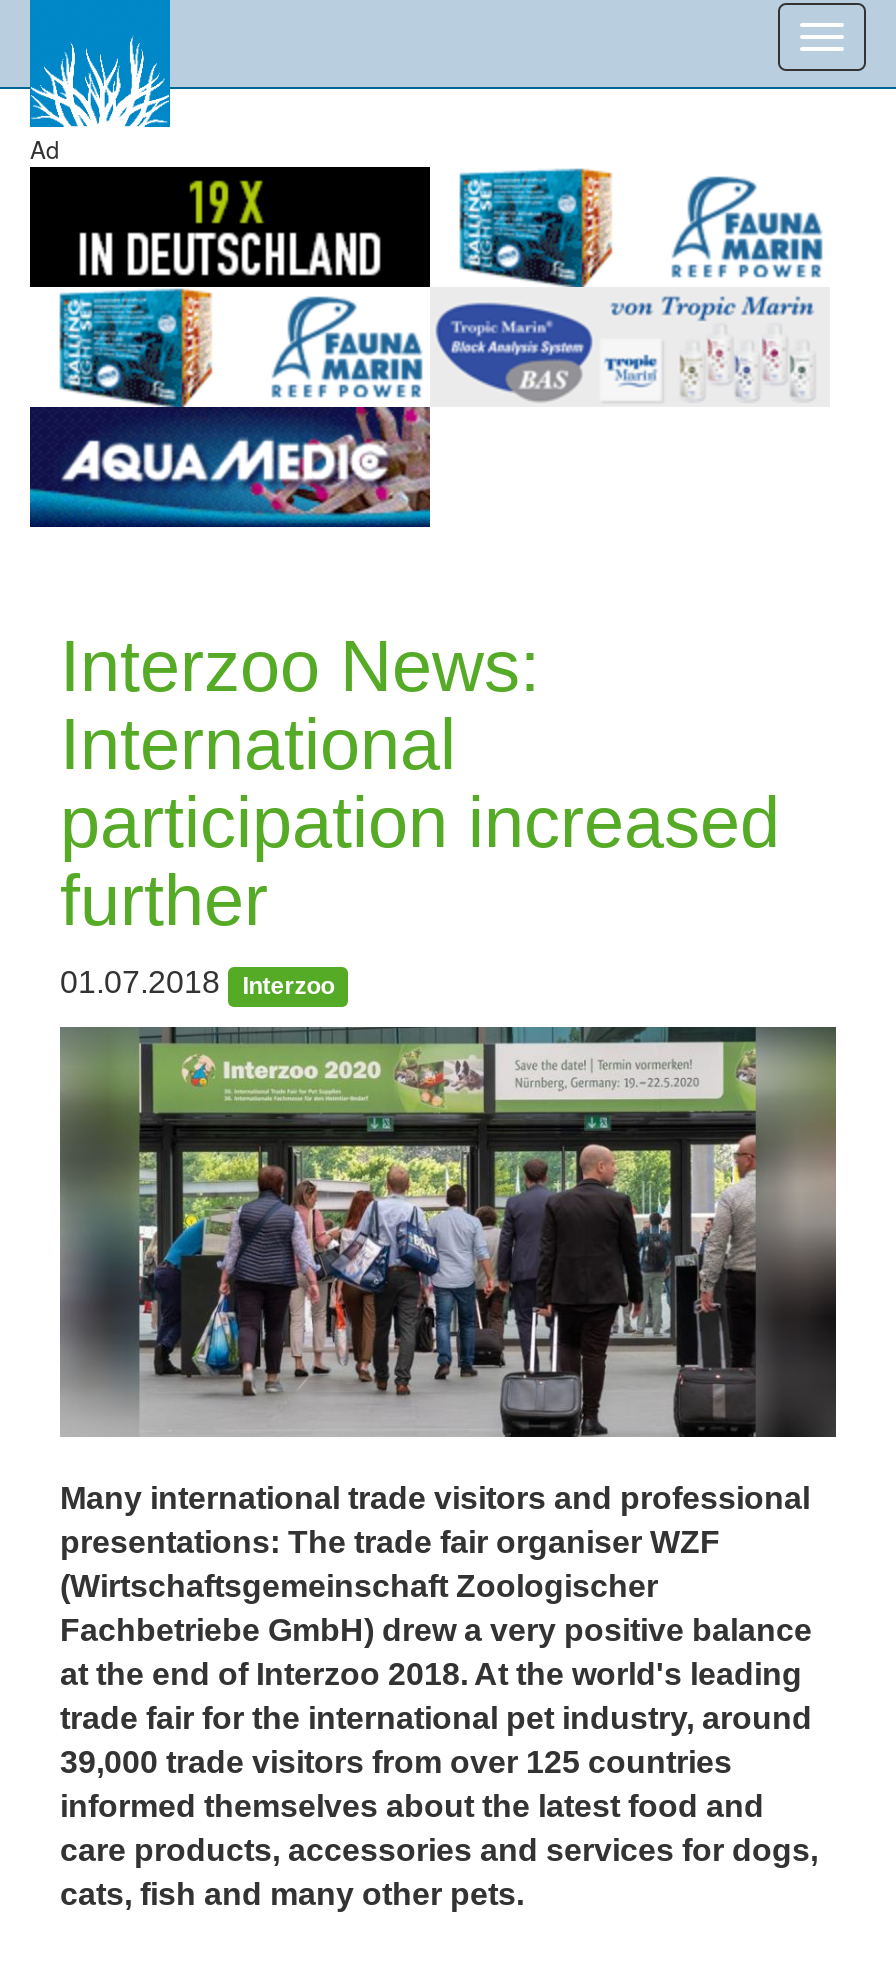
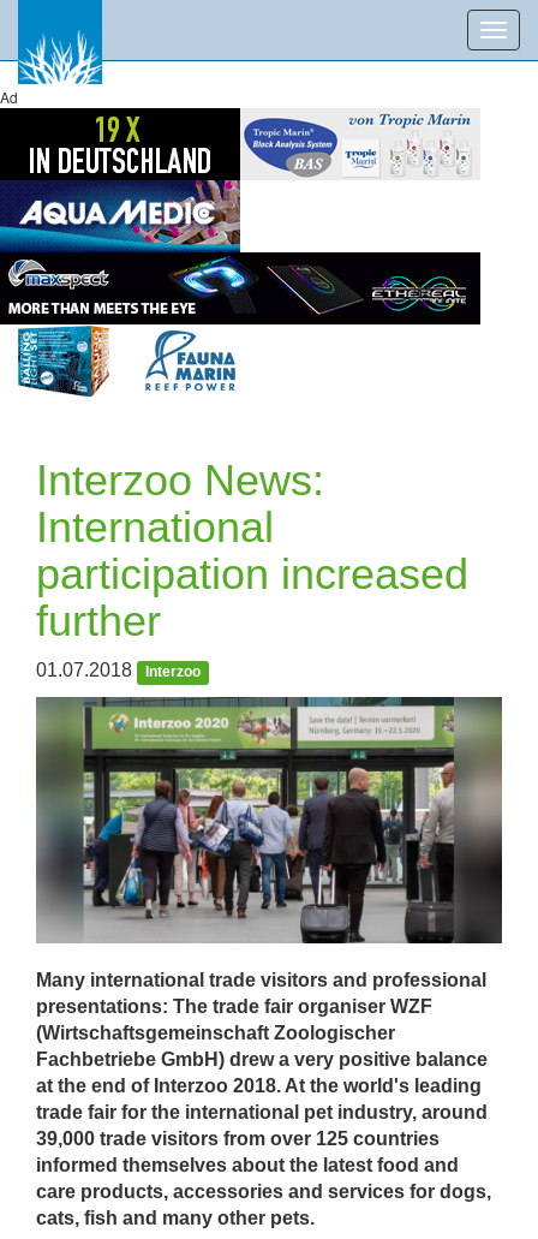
[6,165,824,529] [image] -> [4,108,484,397] [image]

